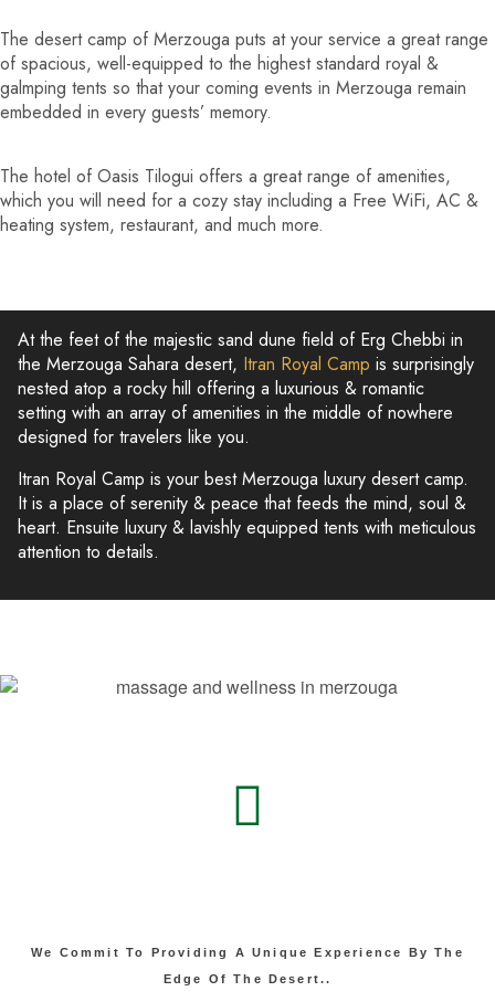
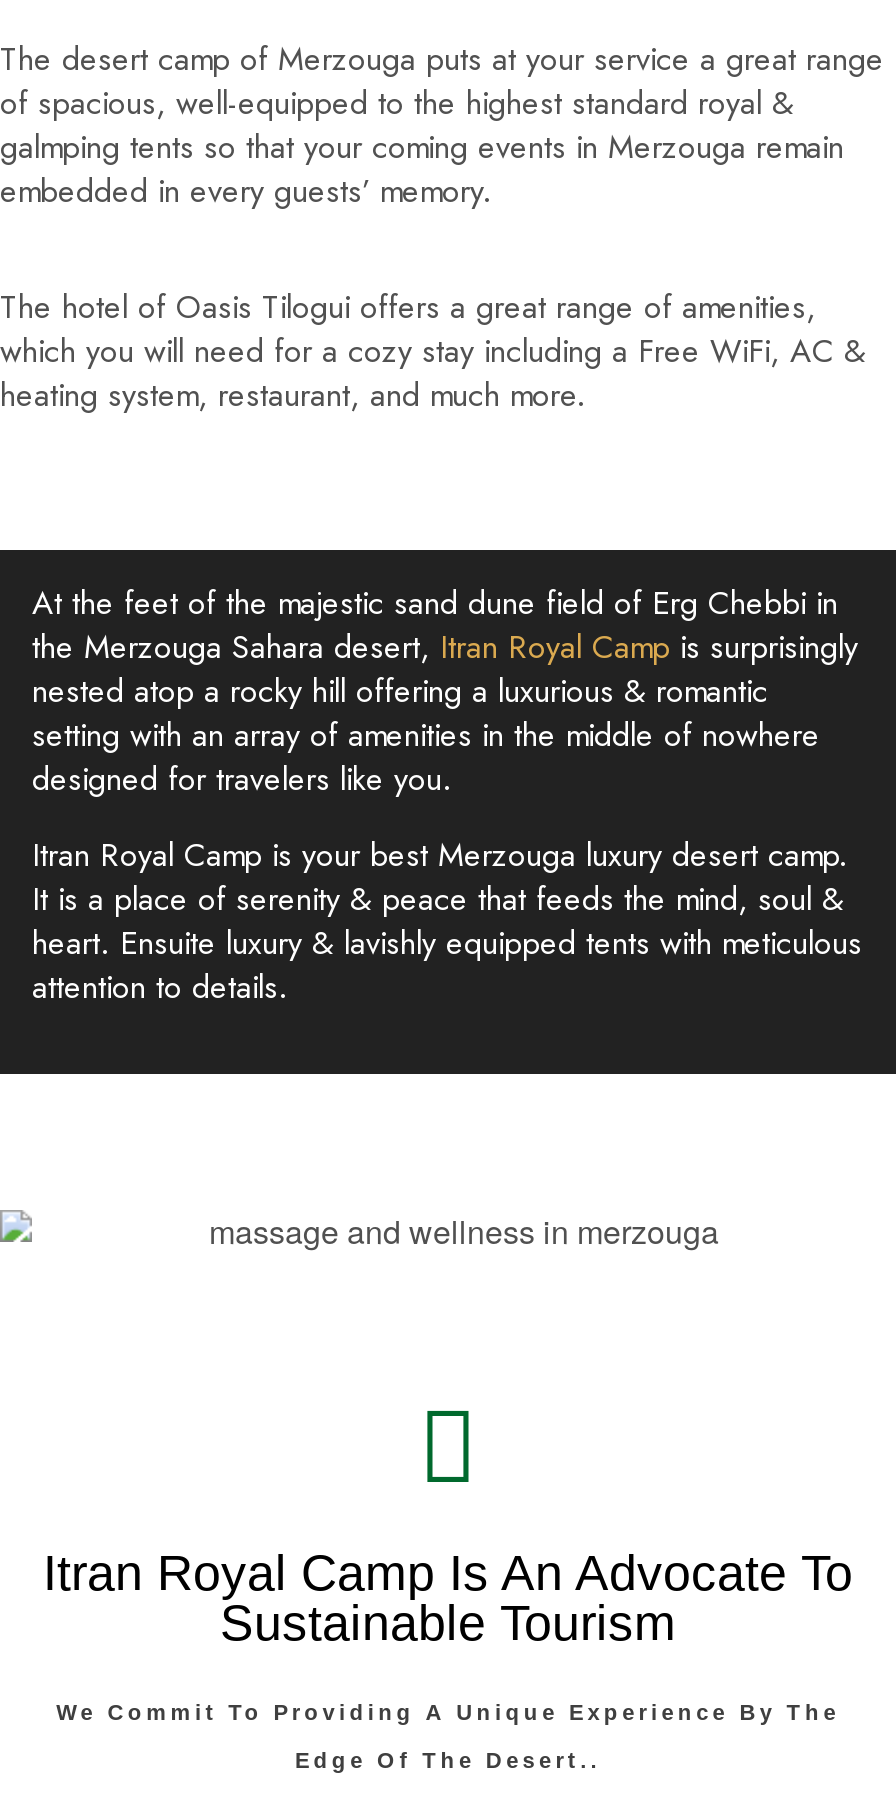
none -> [43,1544,853,1650] Itran Royal Camp Is An Advocate To | Sustainable Tourism

